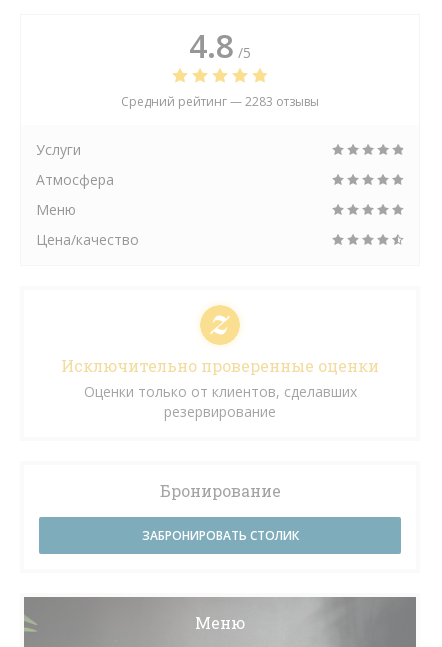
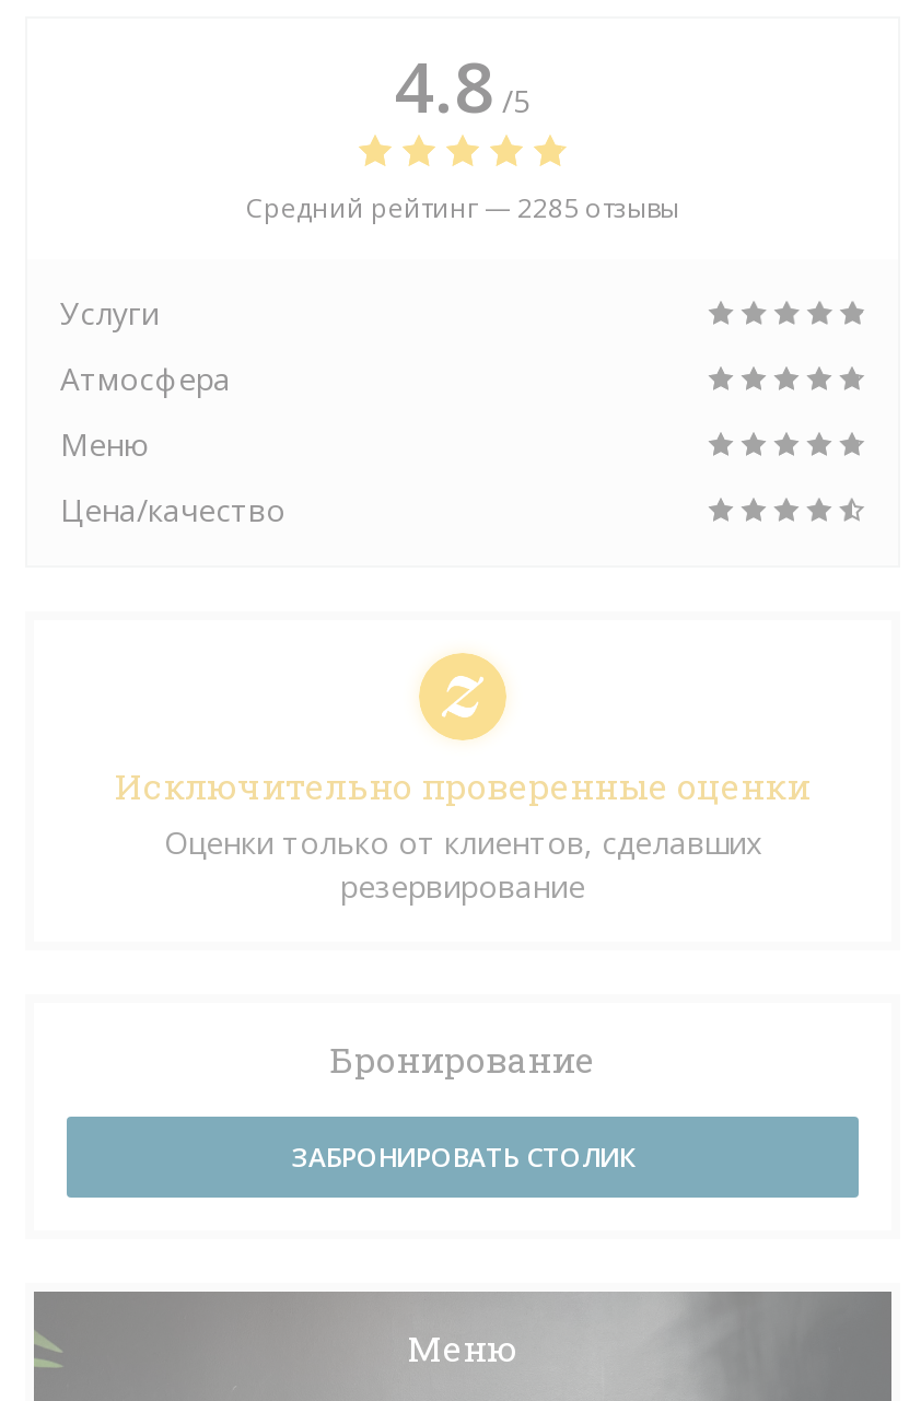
[121,93,319,110] Средний рейтинг — 2283 отзывы -> [246,189,679,226] Средний рейтинг — 2285 отзывы

